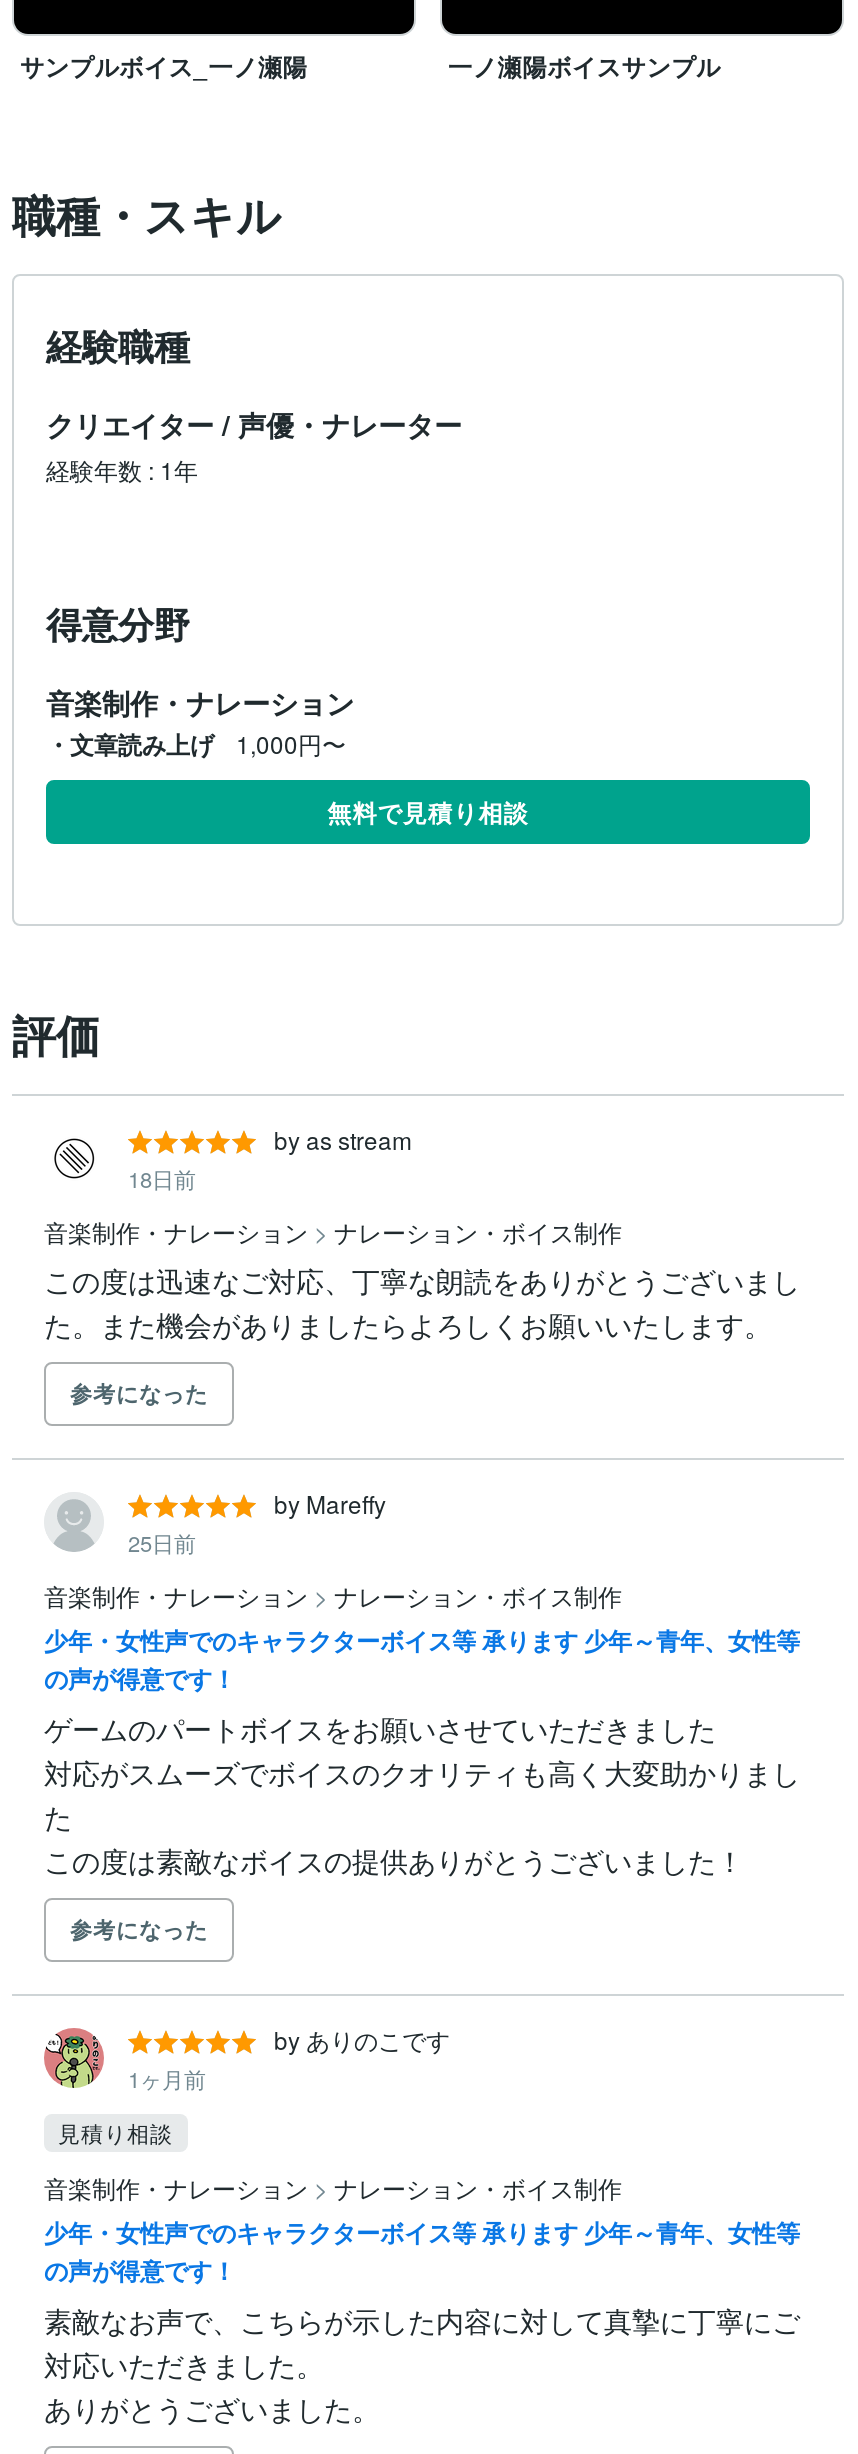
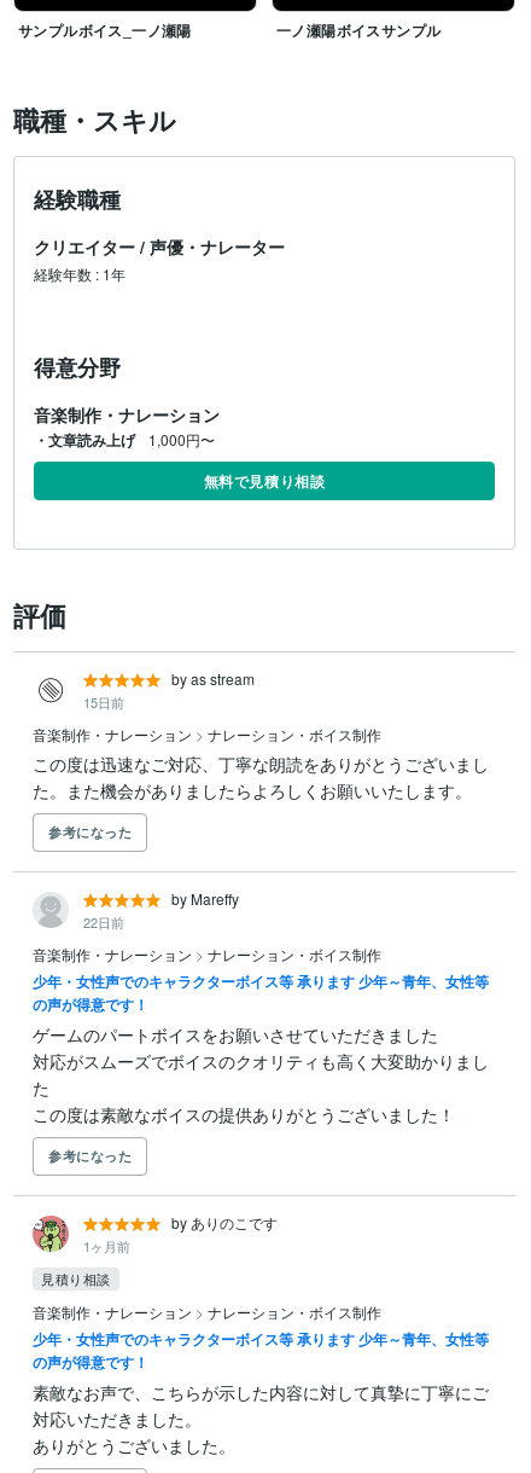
[128,1162,196,1194] 18日前 -> [83,693,124,712] 15日前
[128,1526,196,1558] 25日前 -> [83,913,124,932] 22日前

